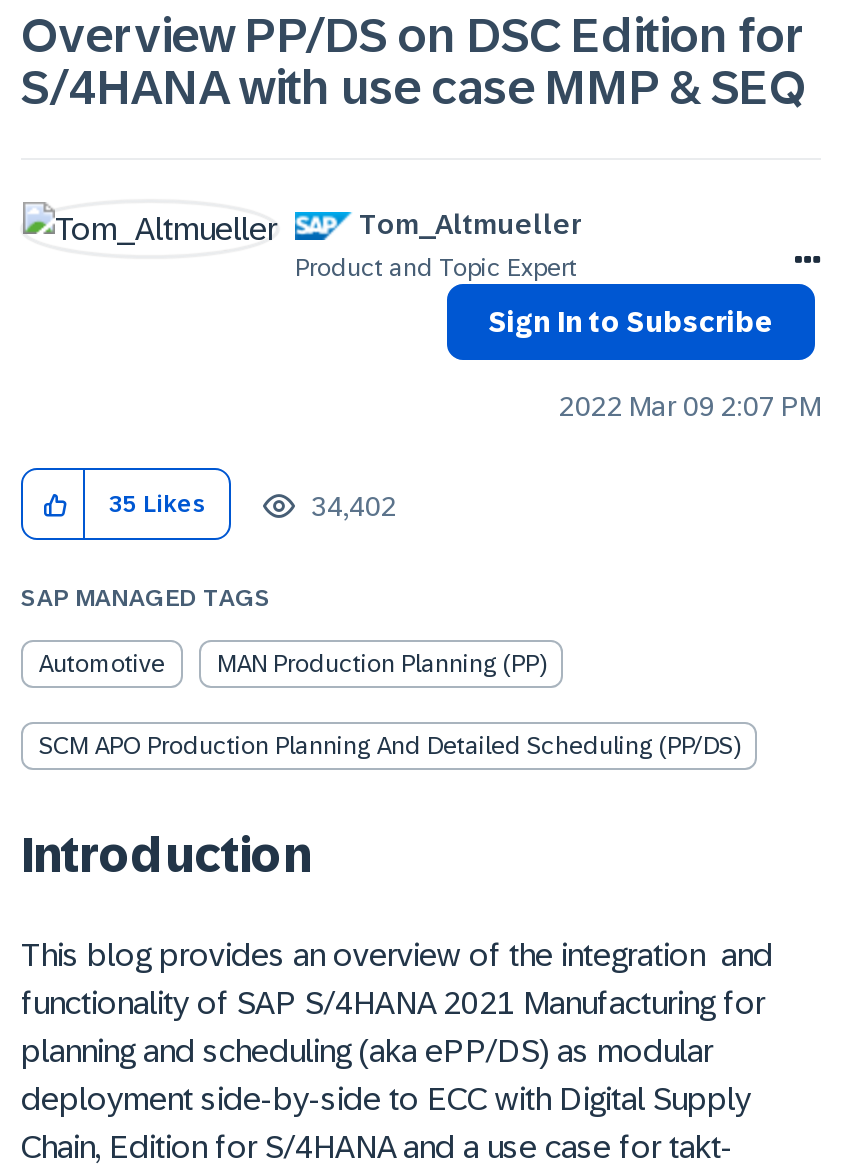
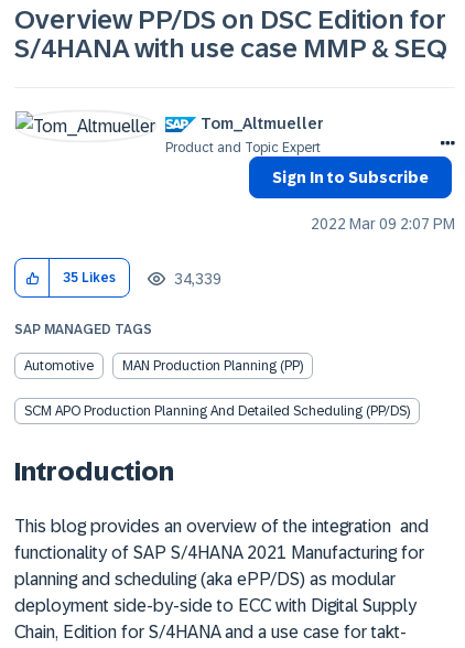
[311,490,397,522] 34,402 -> [174,270,221,288] 34,339

